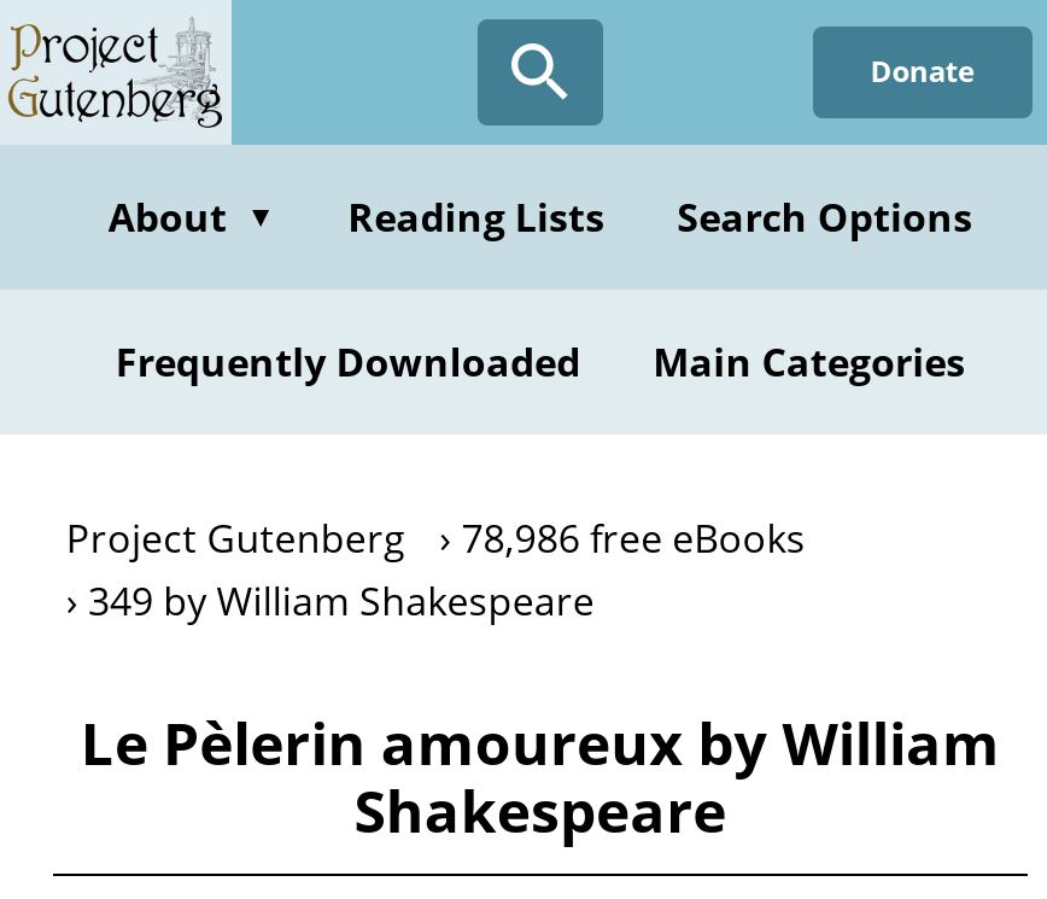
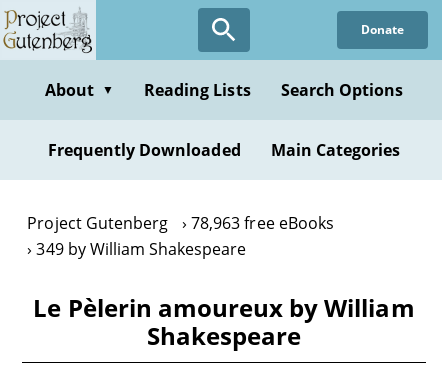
[66,512,806,565] Project Gutenberg 78,986 free eBooks -> [27,212,334,234] Project Gutenberg 78,963 free eBooks

